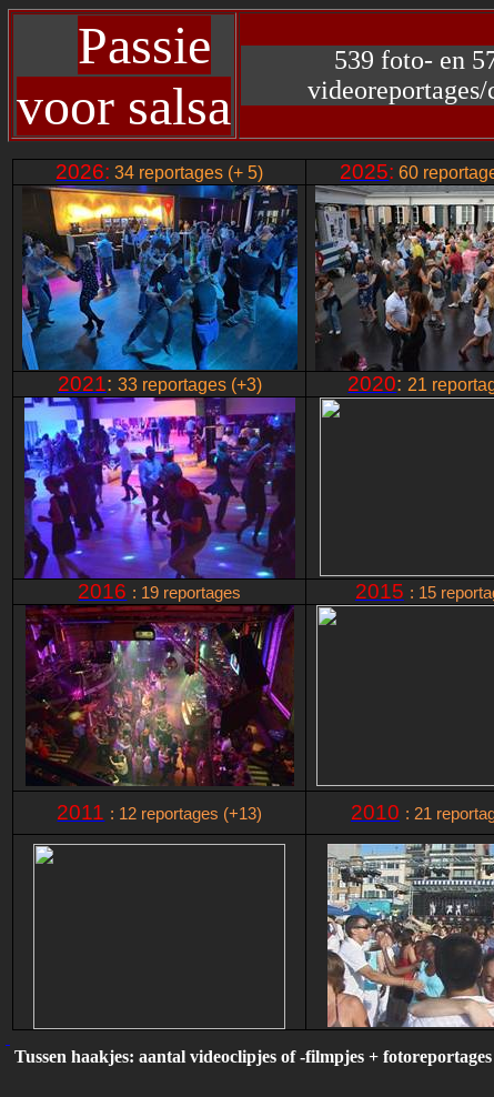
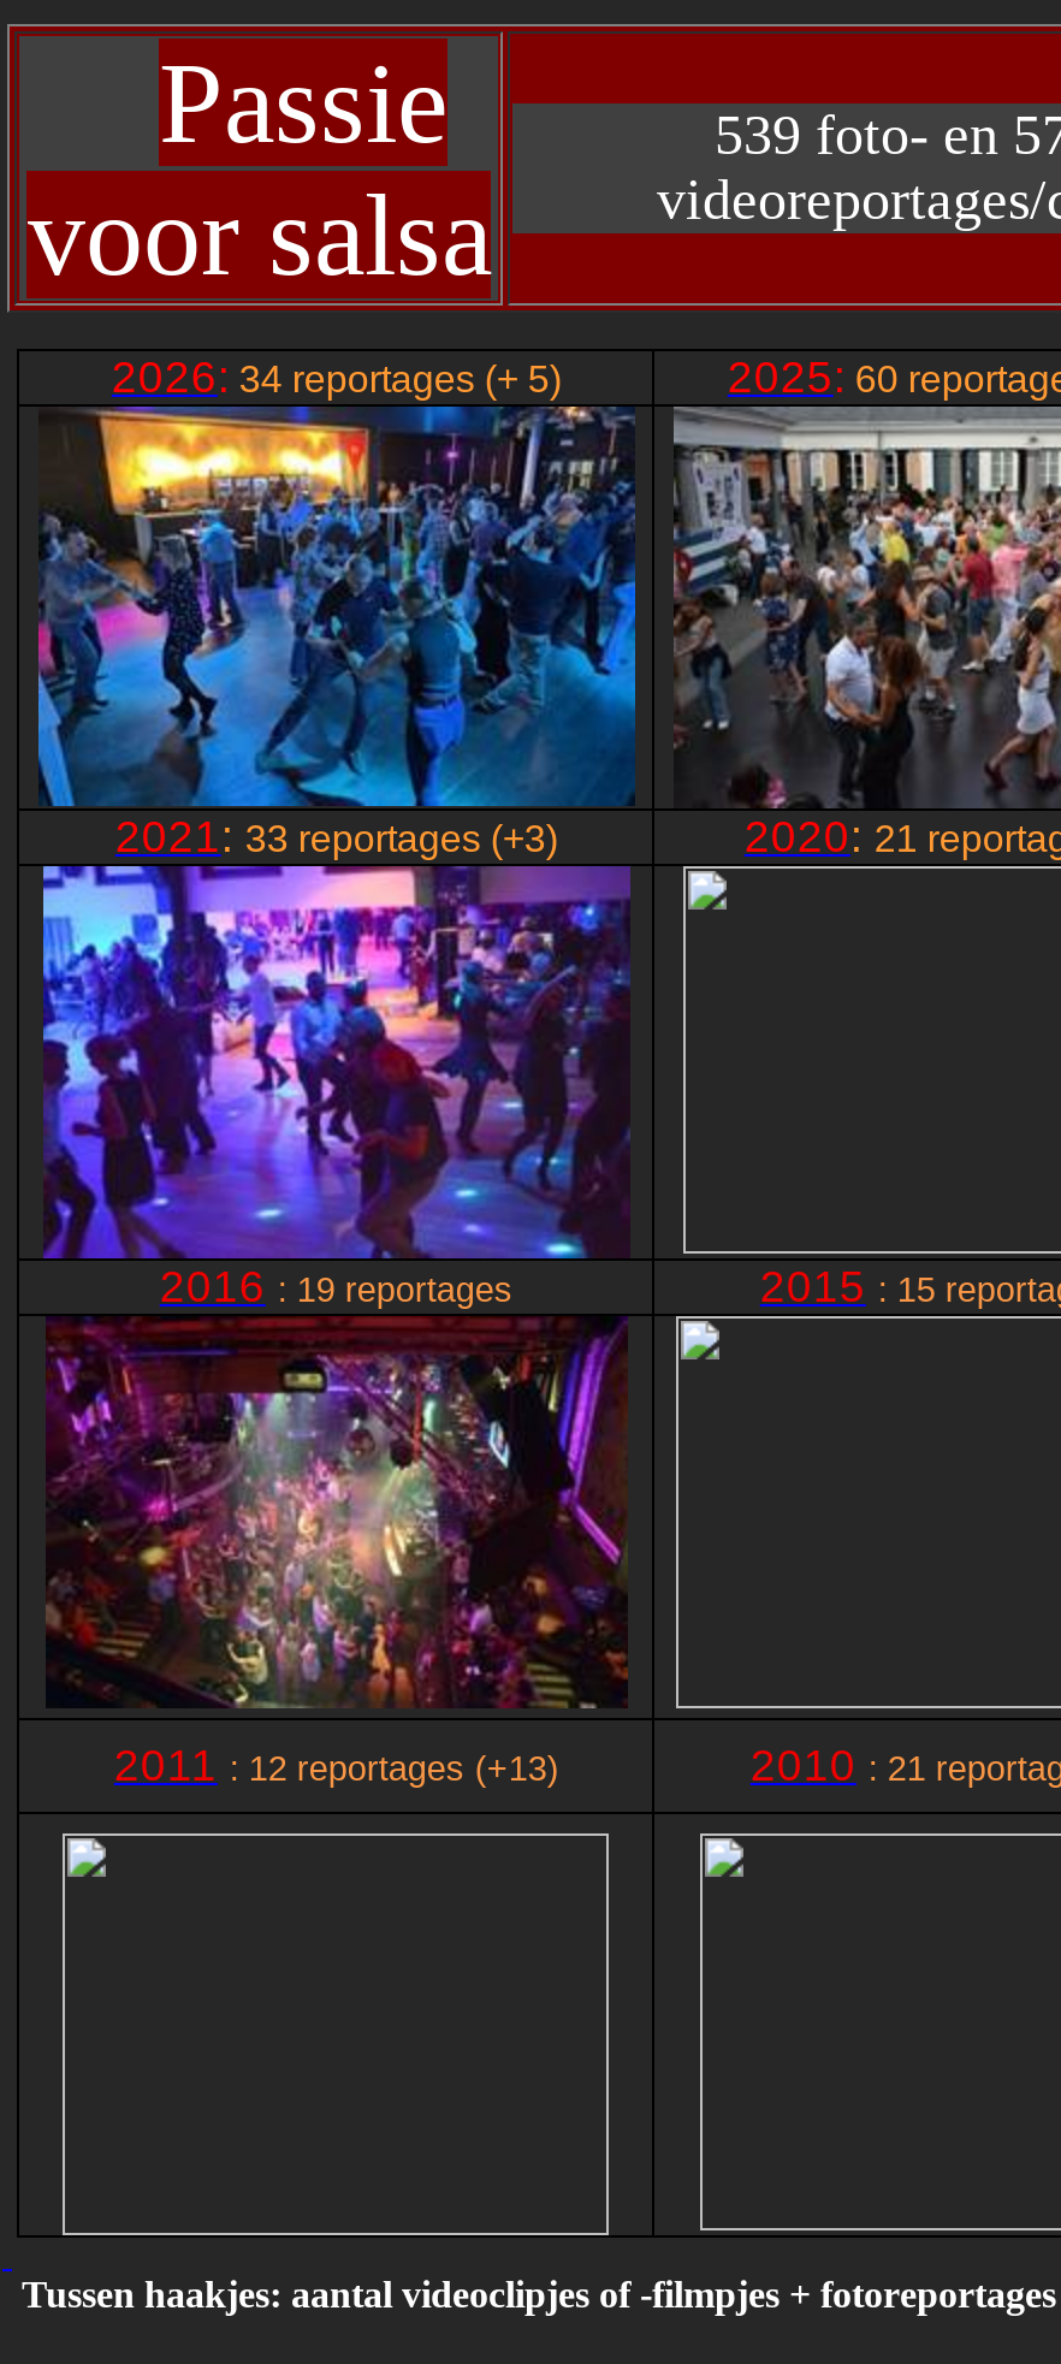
[327,844,491,1027] [image] -> none

